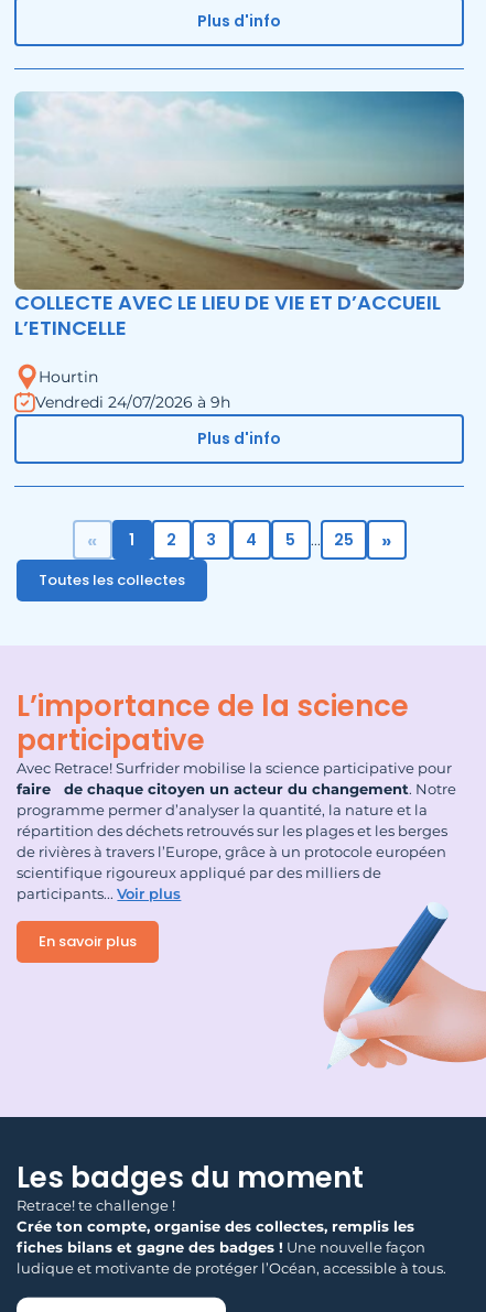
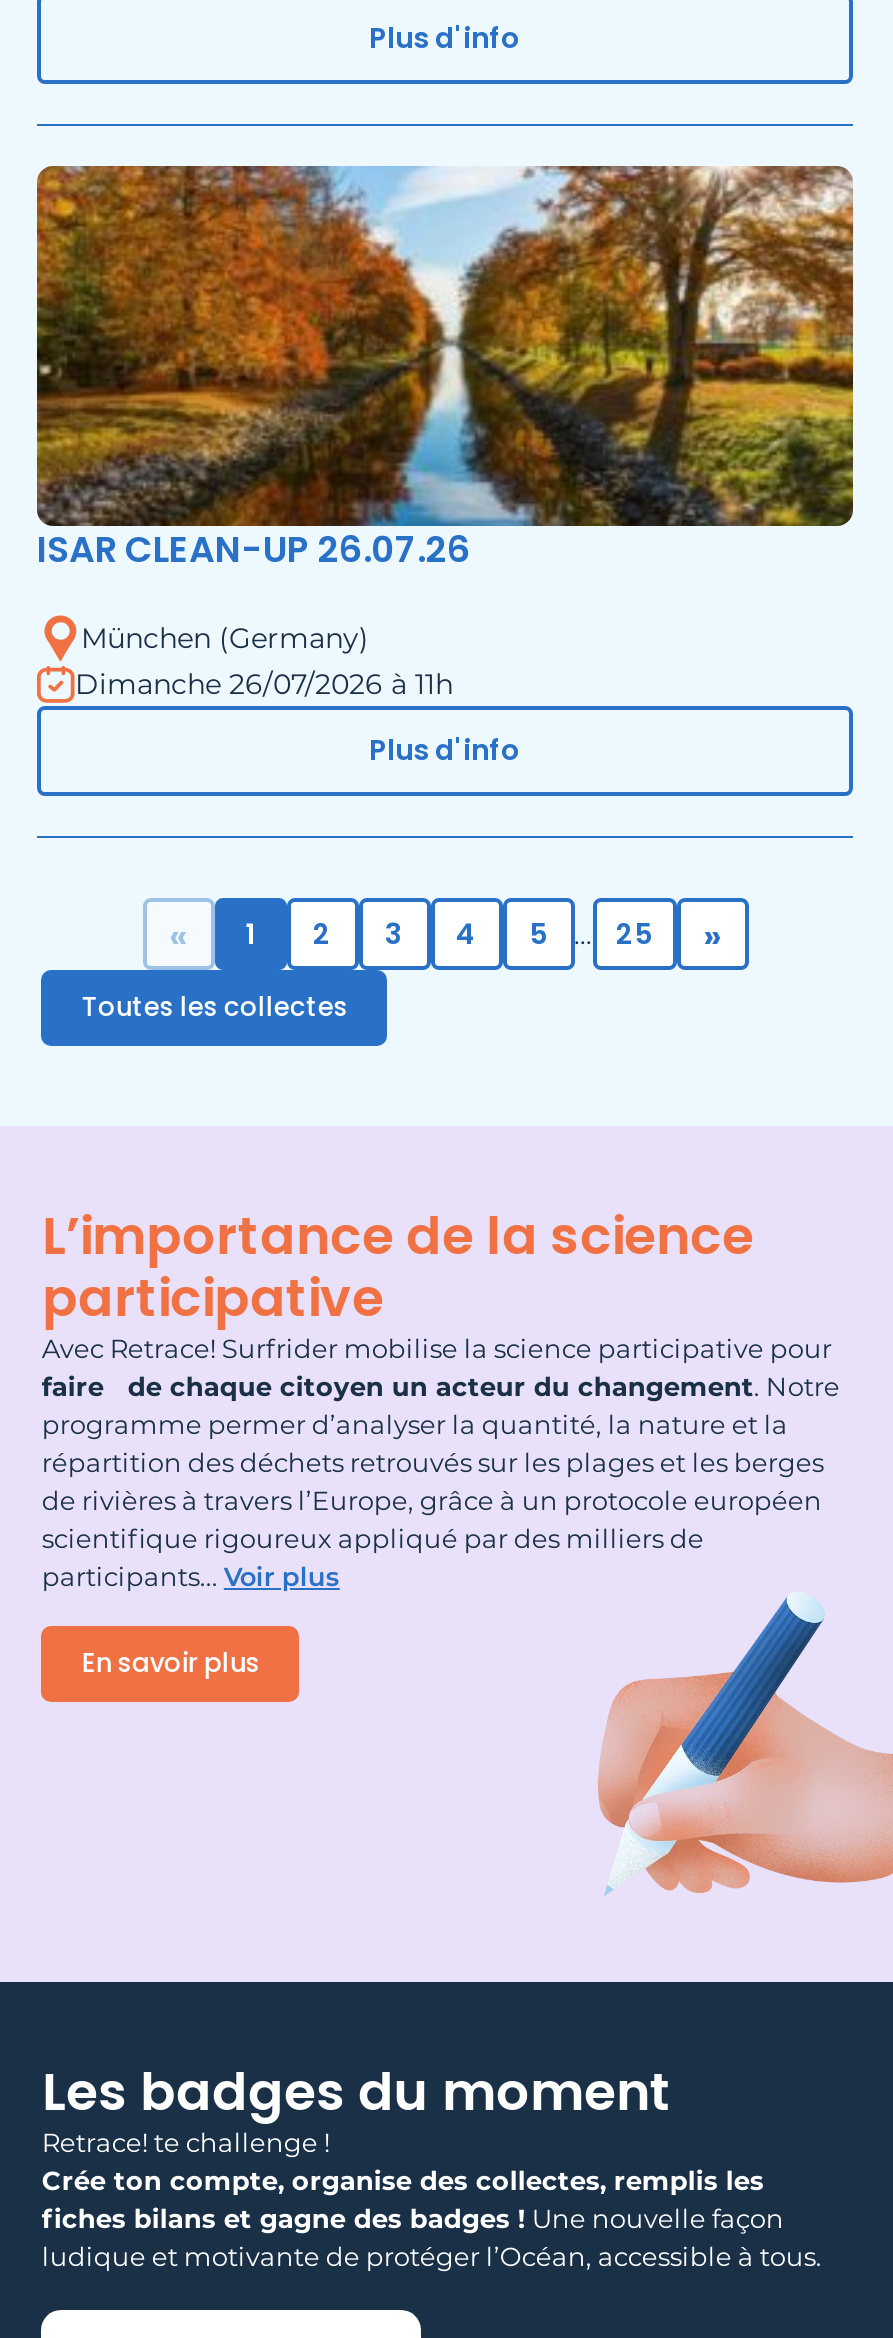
[14,90,465,342] [image] | COLLECTE AVEC LE LIEU DE VIE ET D’ACCUEIL | L’ETINCELLE -> [35,164,855,575] [image] | ISAR CLEAN-UP 26.07.26
[35,367,230,412] Hourtin | Vendredi 24/07/2026 à 9h -> [75,620,453,703] München (Germany) | Dimanche 26/07/2026 à 11h

